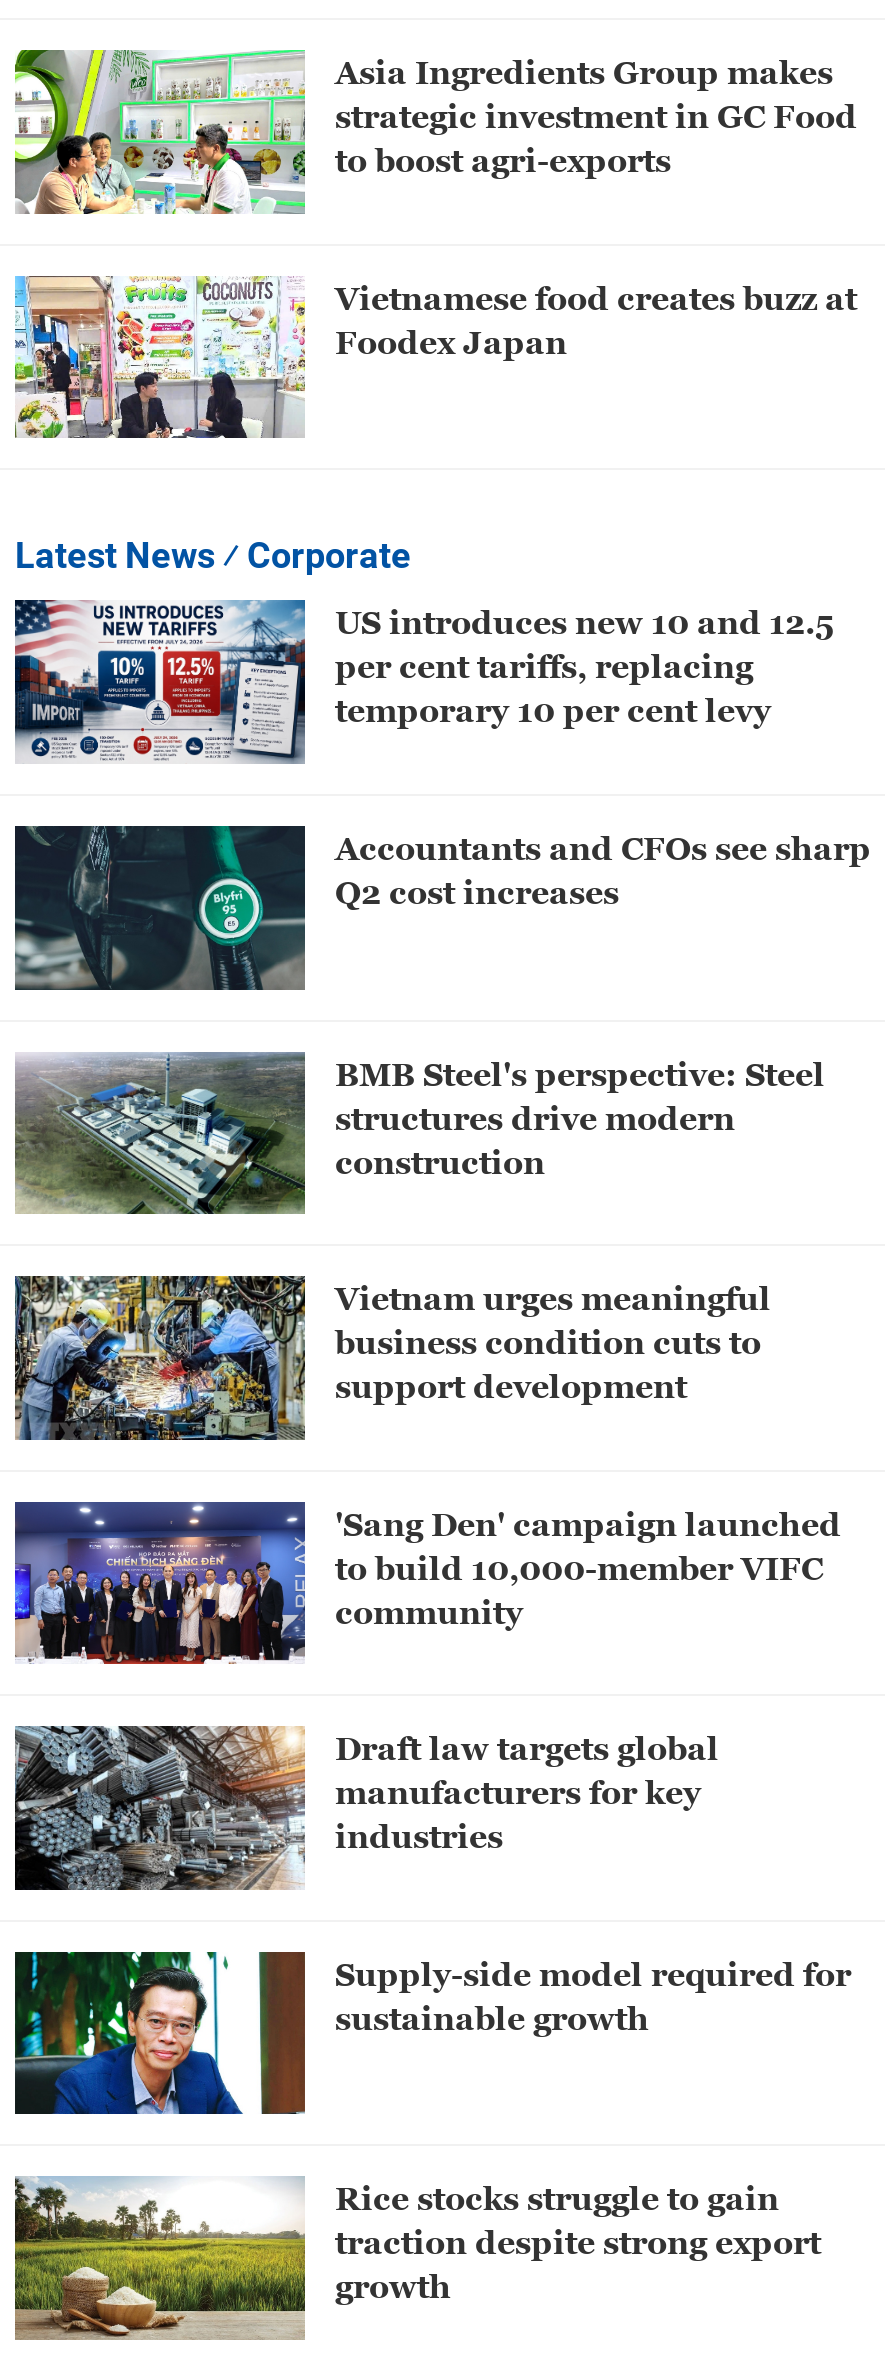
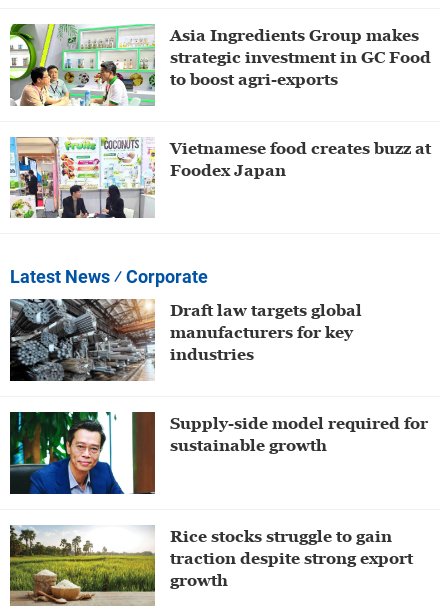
[15,598,835,764] [image] | US introduces new 10 and 12.5 | per cent tariffs, replacing | temporary 10 per cent levy -> none
[13,824,871,992] [image] | Accountants and CFOs see sharp | Q2 cost increases -> none
[13,1050,825,1214] [image] | BMB Steel's perspective: Steel | structures drive modern | construction -> none
[13,1274,771,1442] [image] | Vietnam urges meaningful | business condition cuts to | support development -> none
[13,1500,841,1666] [image] | 'Sang Den' campaign launched | to build 10,000-member VIFC | community -> none

